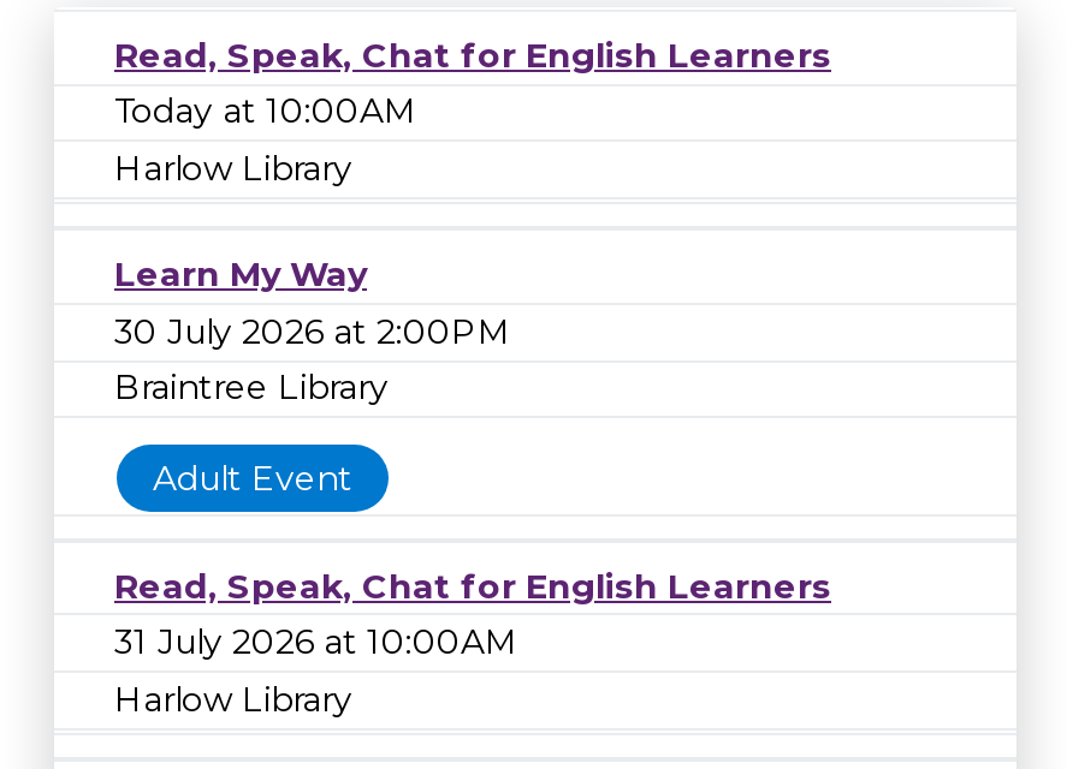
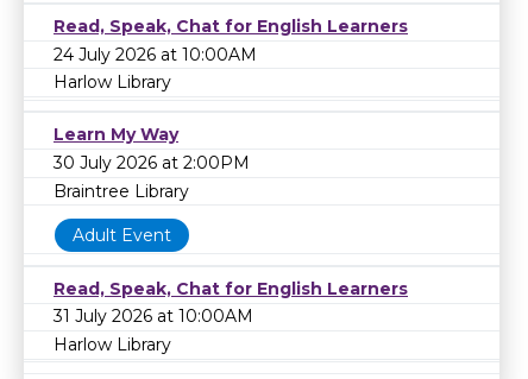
[114,90,417,134] Today at 10:00AM -> [54,43,257,65] 24 July 2026 at 10:00AM

